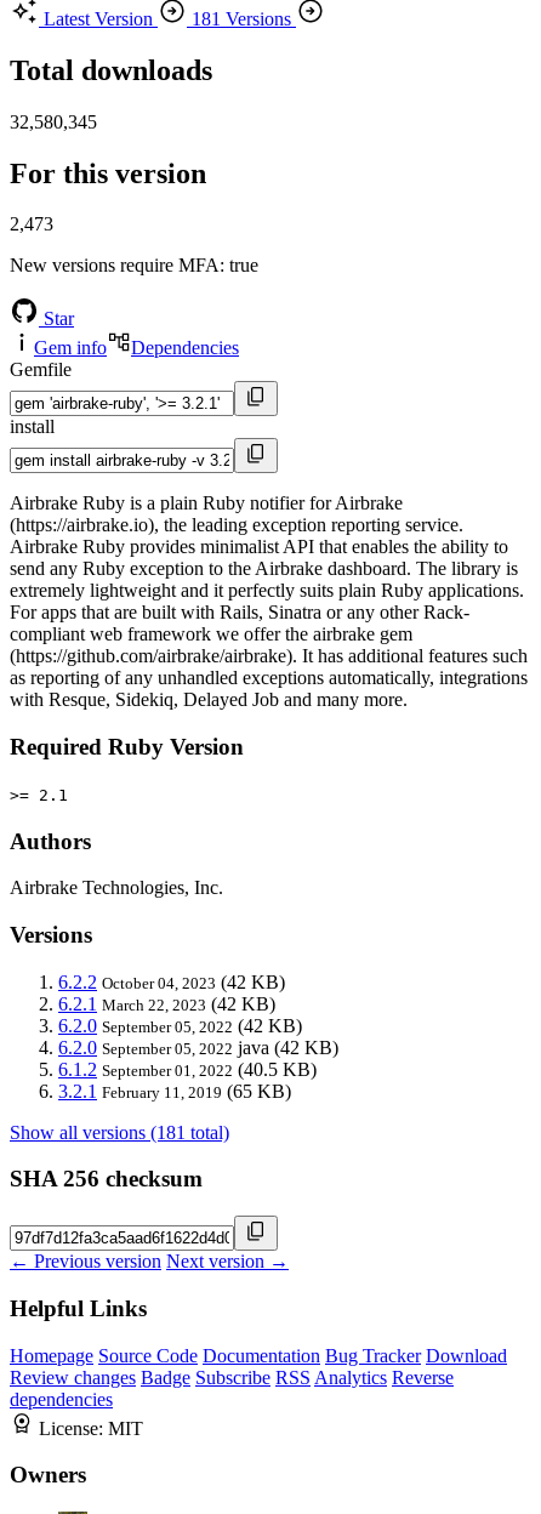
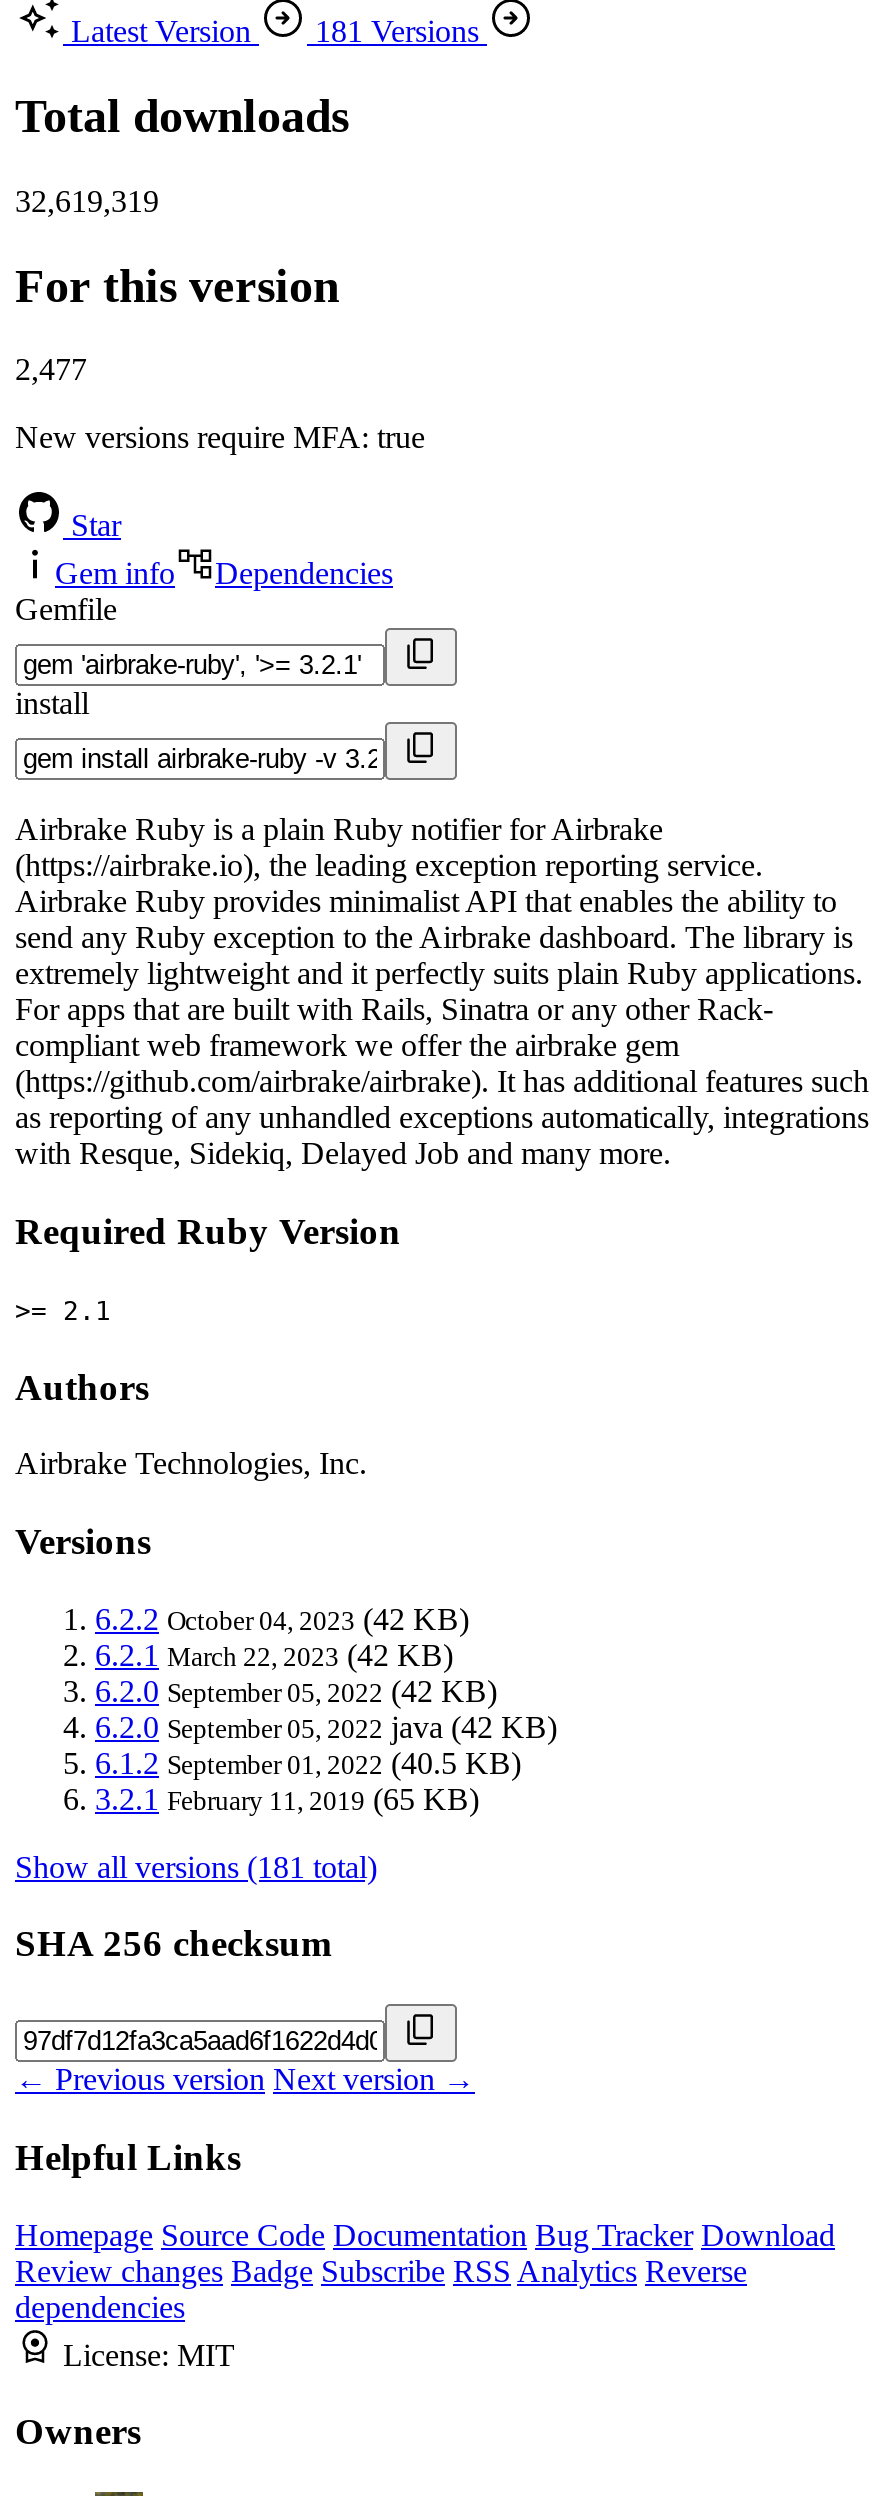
[10,111,97,132] 32,580,345 -> [15,183,159,217] 32,619,319
[10,214,53,235] 2,473 -> [15,353,87,387] 2,477

